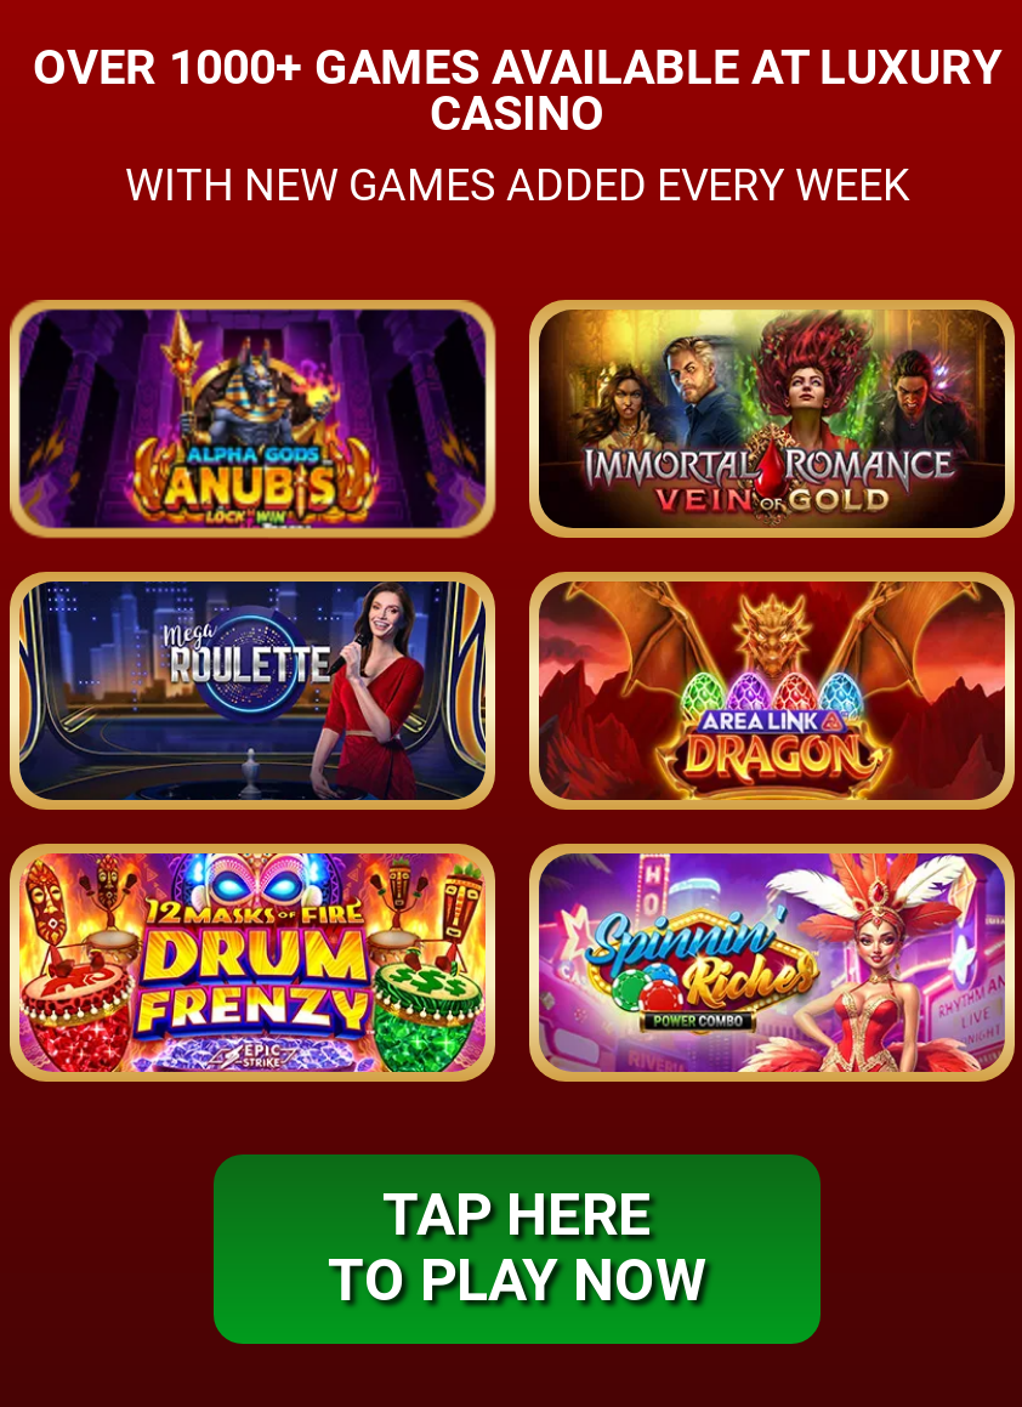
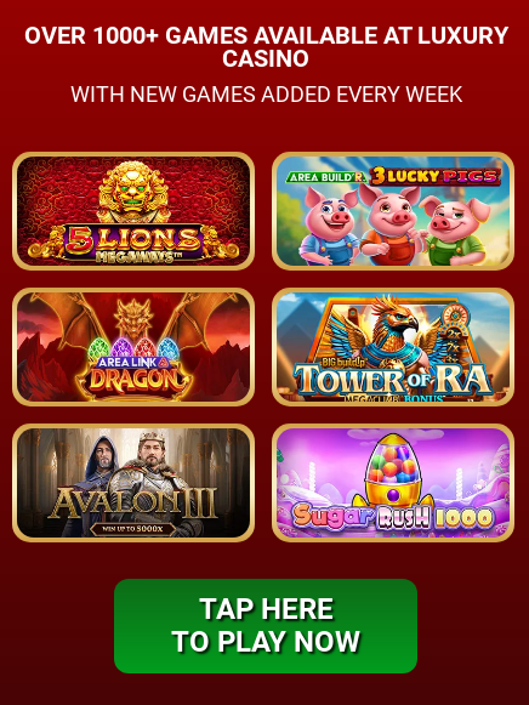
[17,307,486,531] [image] -> [17,155,250,267] [image]
[536,307,1007,531] [image] -> [275,155,511,267] [image]
[17,579,488,802] [image] -> [16,291,251,403] [image]
[536,579,1007,802] [image] -> [275,291,511,403] [image]
[17,851,488,1074] [image] -> [16,427,251,539] [image]
[536,851,1007,1074] [image] -> [275,427,510,539] [image]

